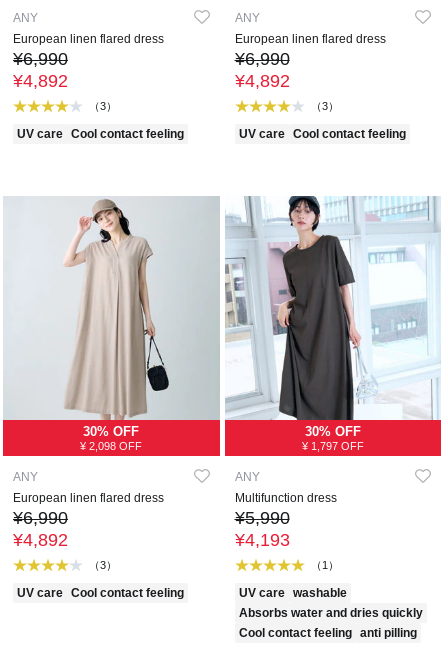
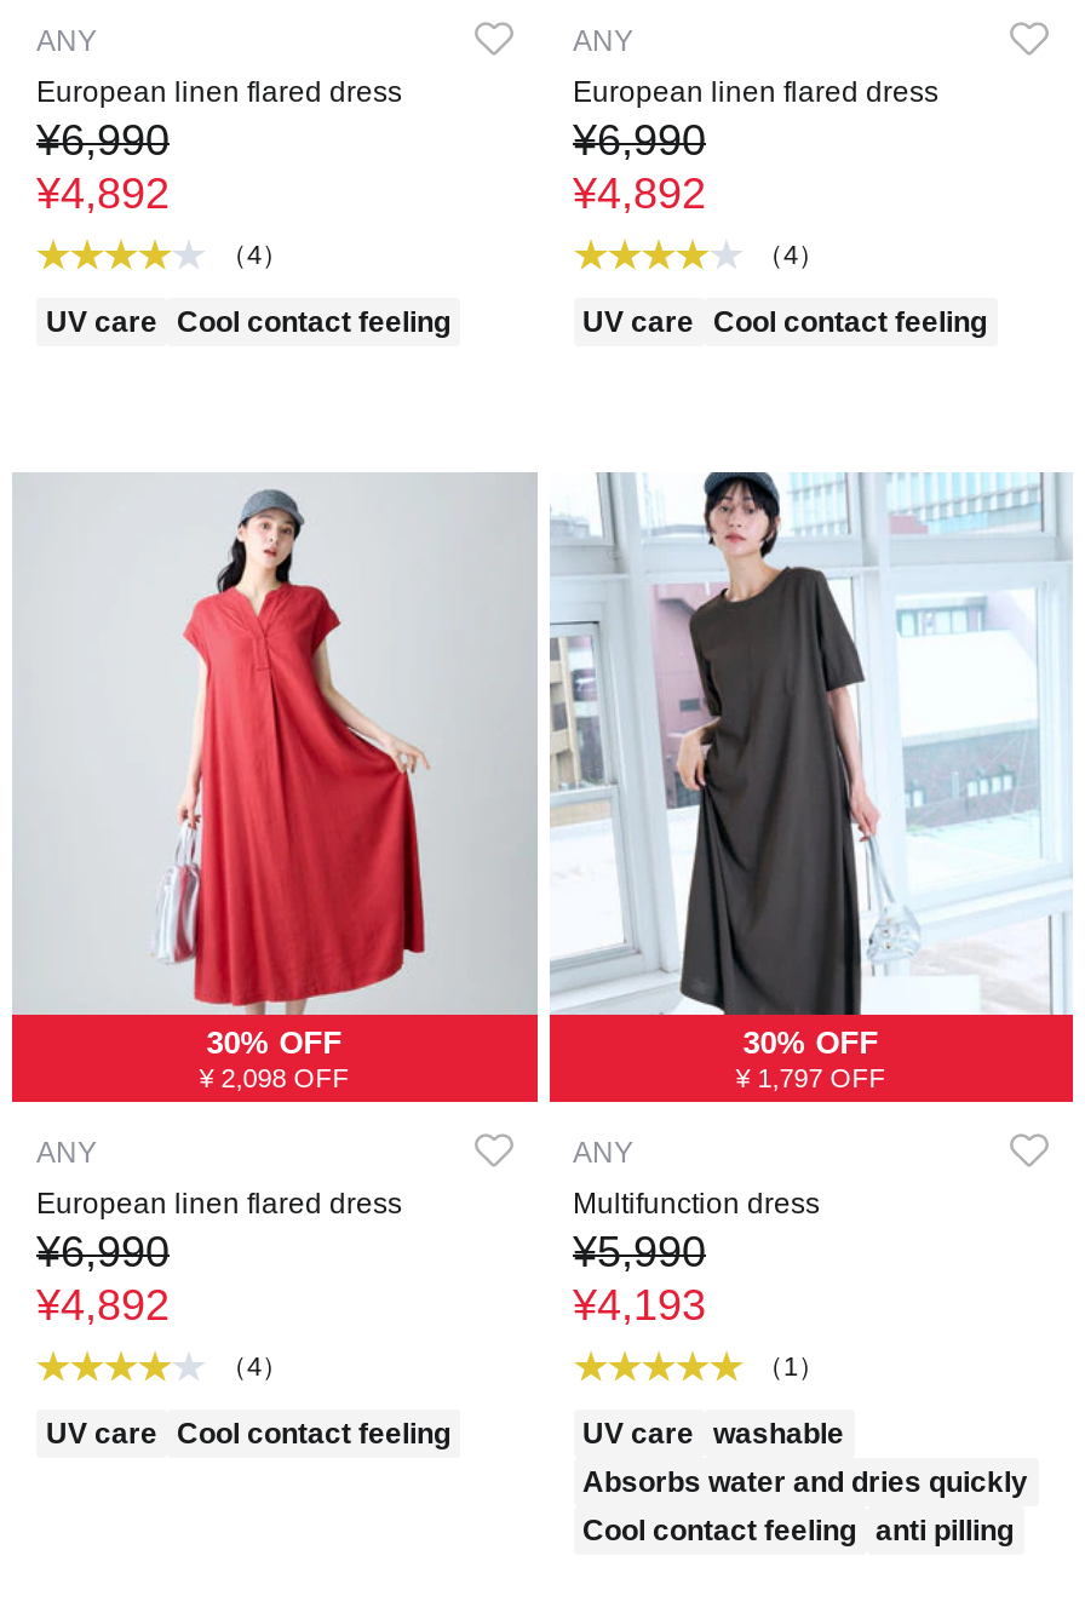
[89,100,117,112] （3） -> [220,240,288,269] （4）
[310,100,338,112] （3） -> [757,240,825,269] （4）
[64,199,173,420] [image] -> [162,482,429,1015] [image]
[89,559,117,571] （3） -> [220,1351,288,1380] （4）

